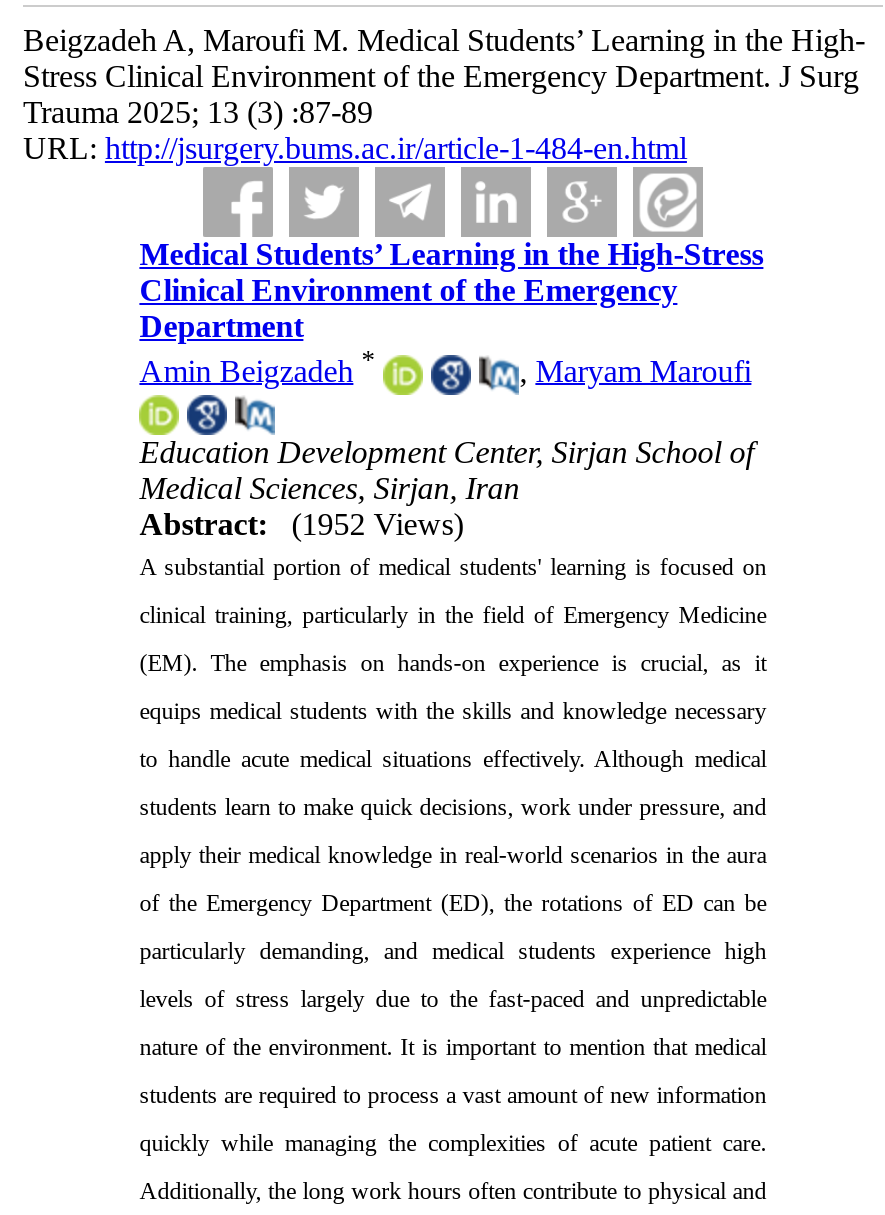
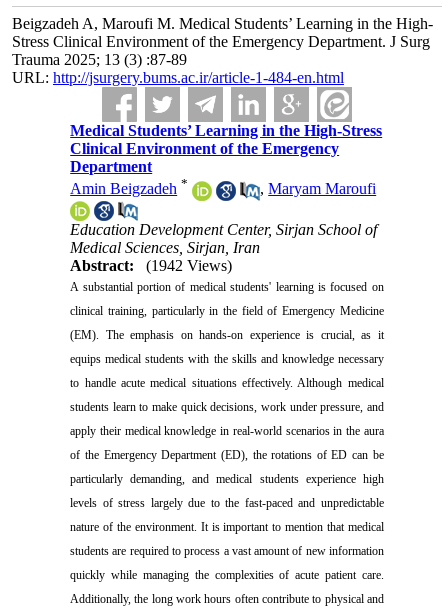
[139,507,463,541] Abstract: (1952 Views) -> [70,257,232,274] Abstract: (1942 Views)

